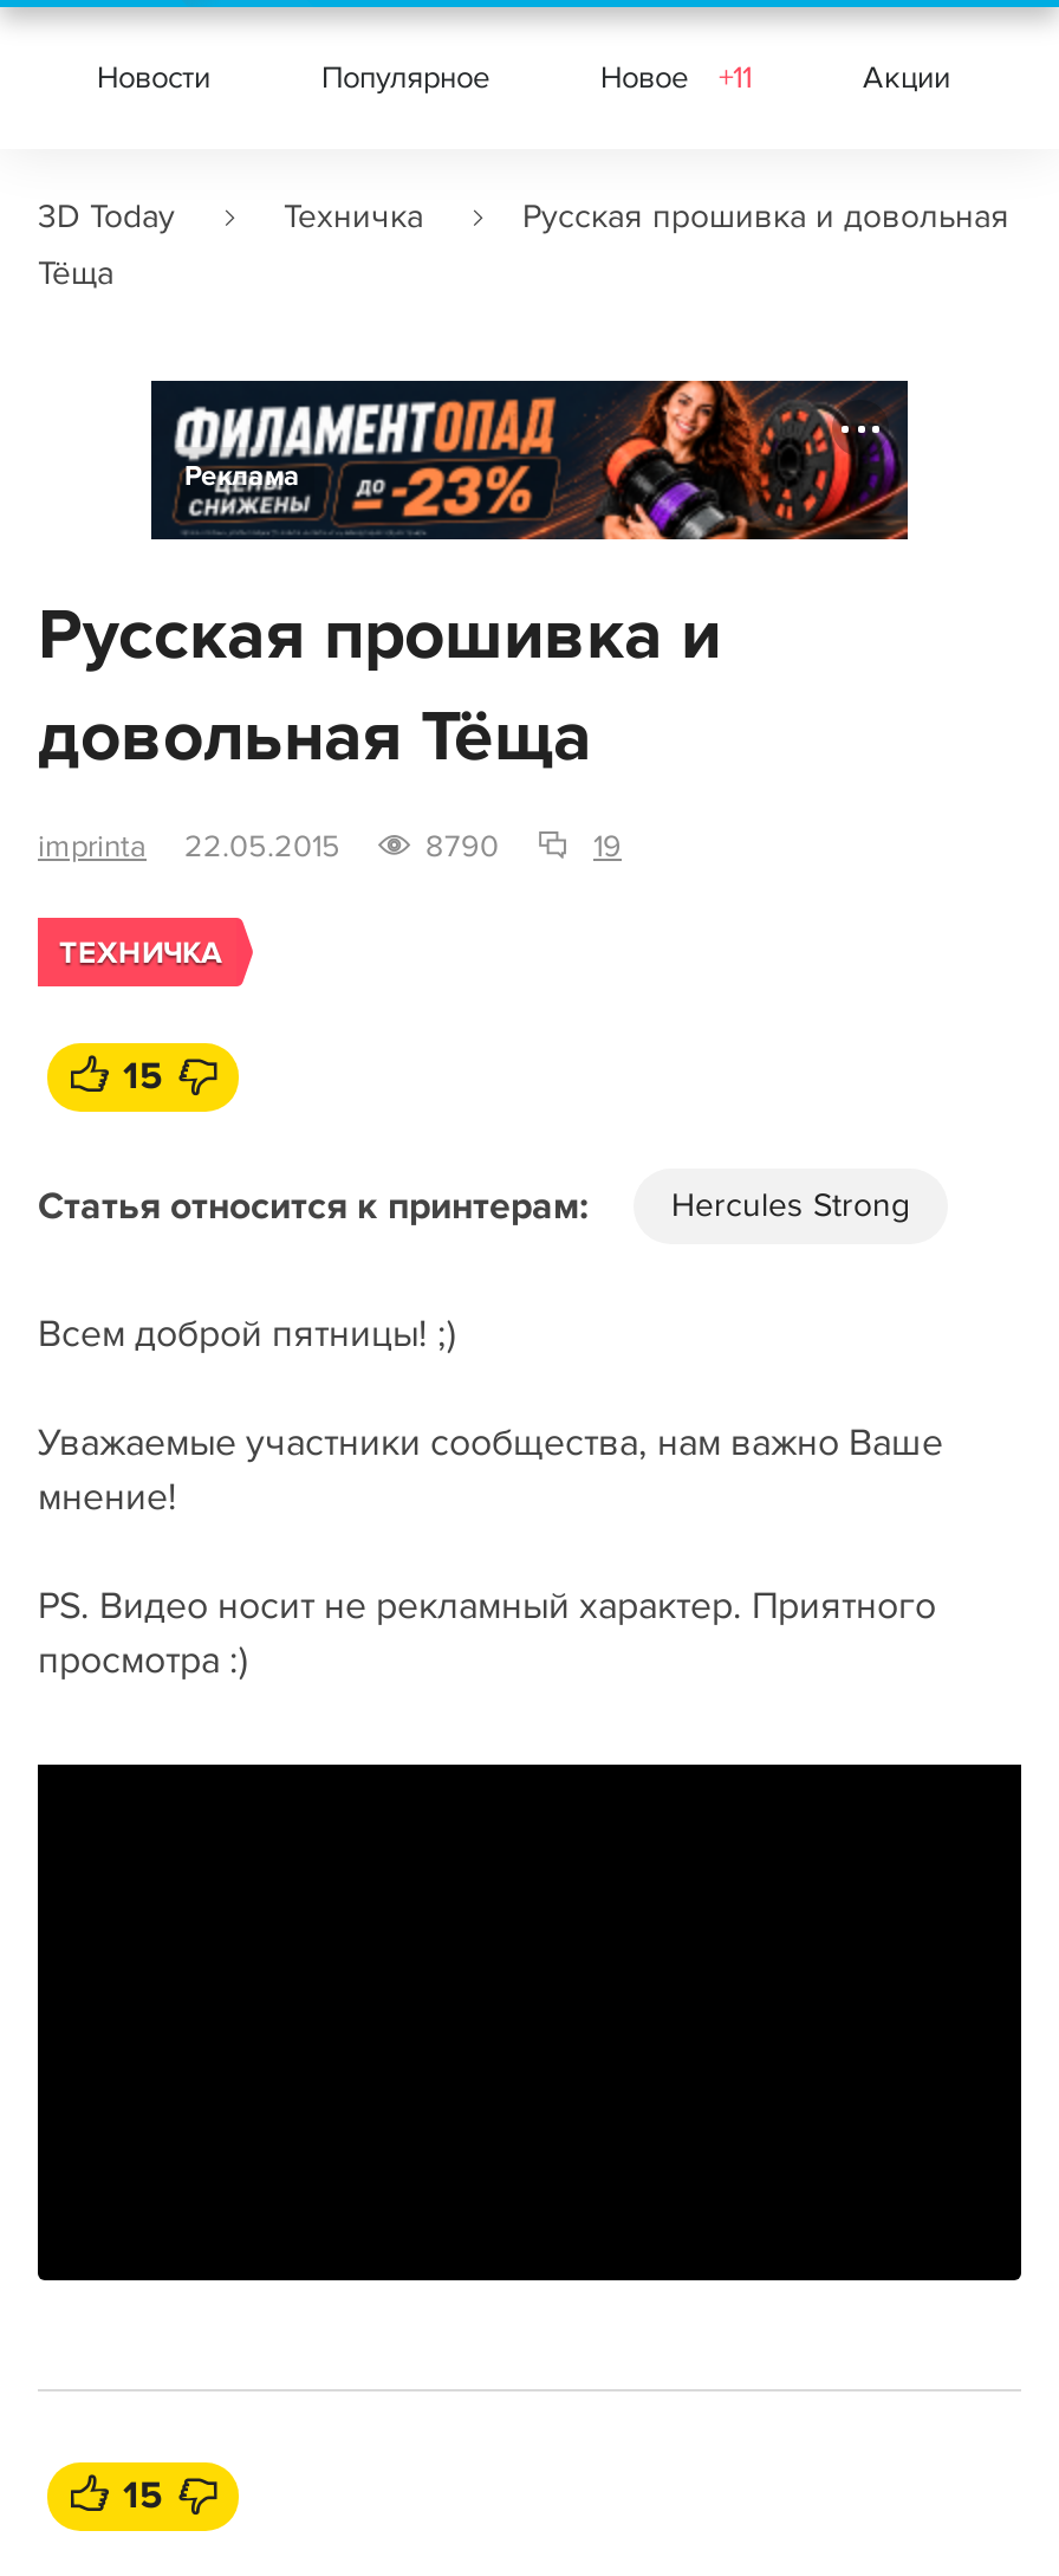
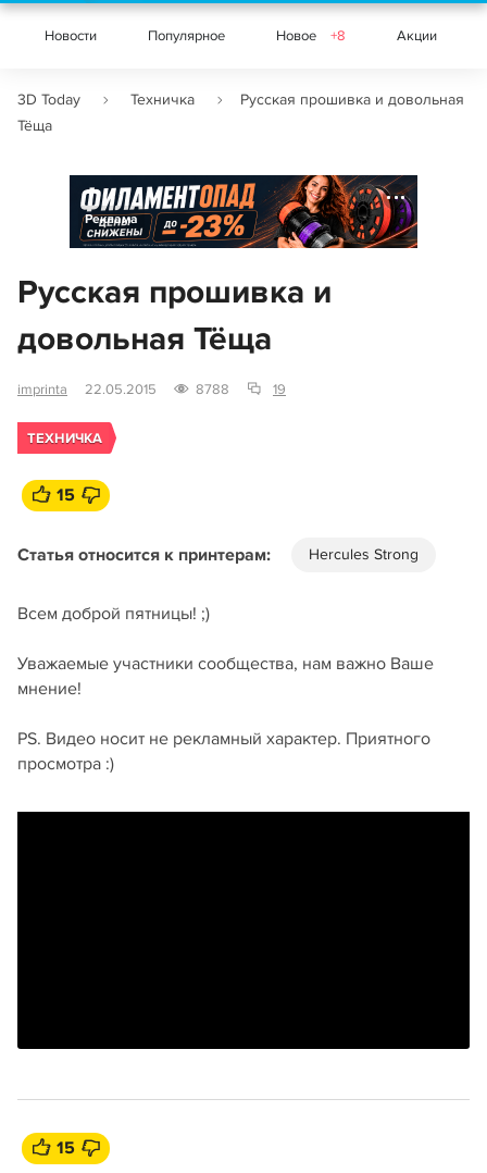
[600,59,752,97] Новое +11 -> [276,27,346,45] Новое +8
[425,828,499,866] 8790 -> [196,381,229,398] 8788

